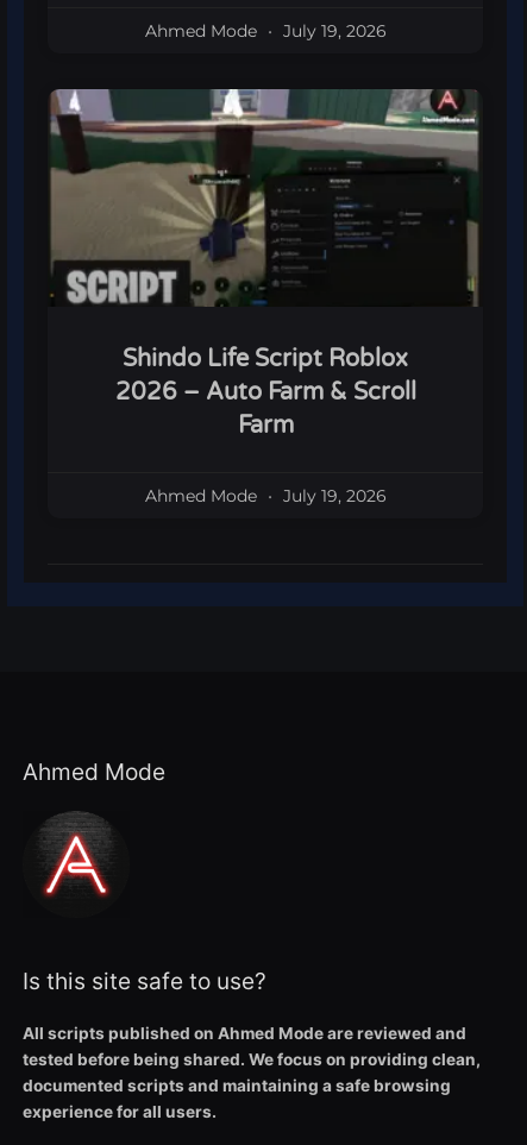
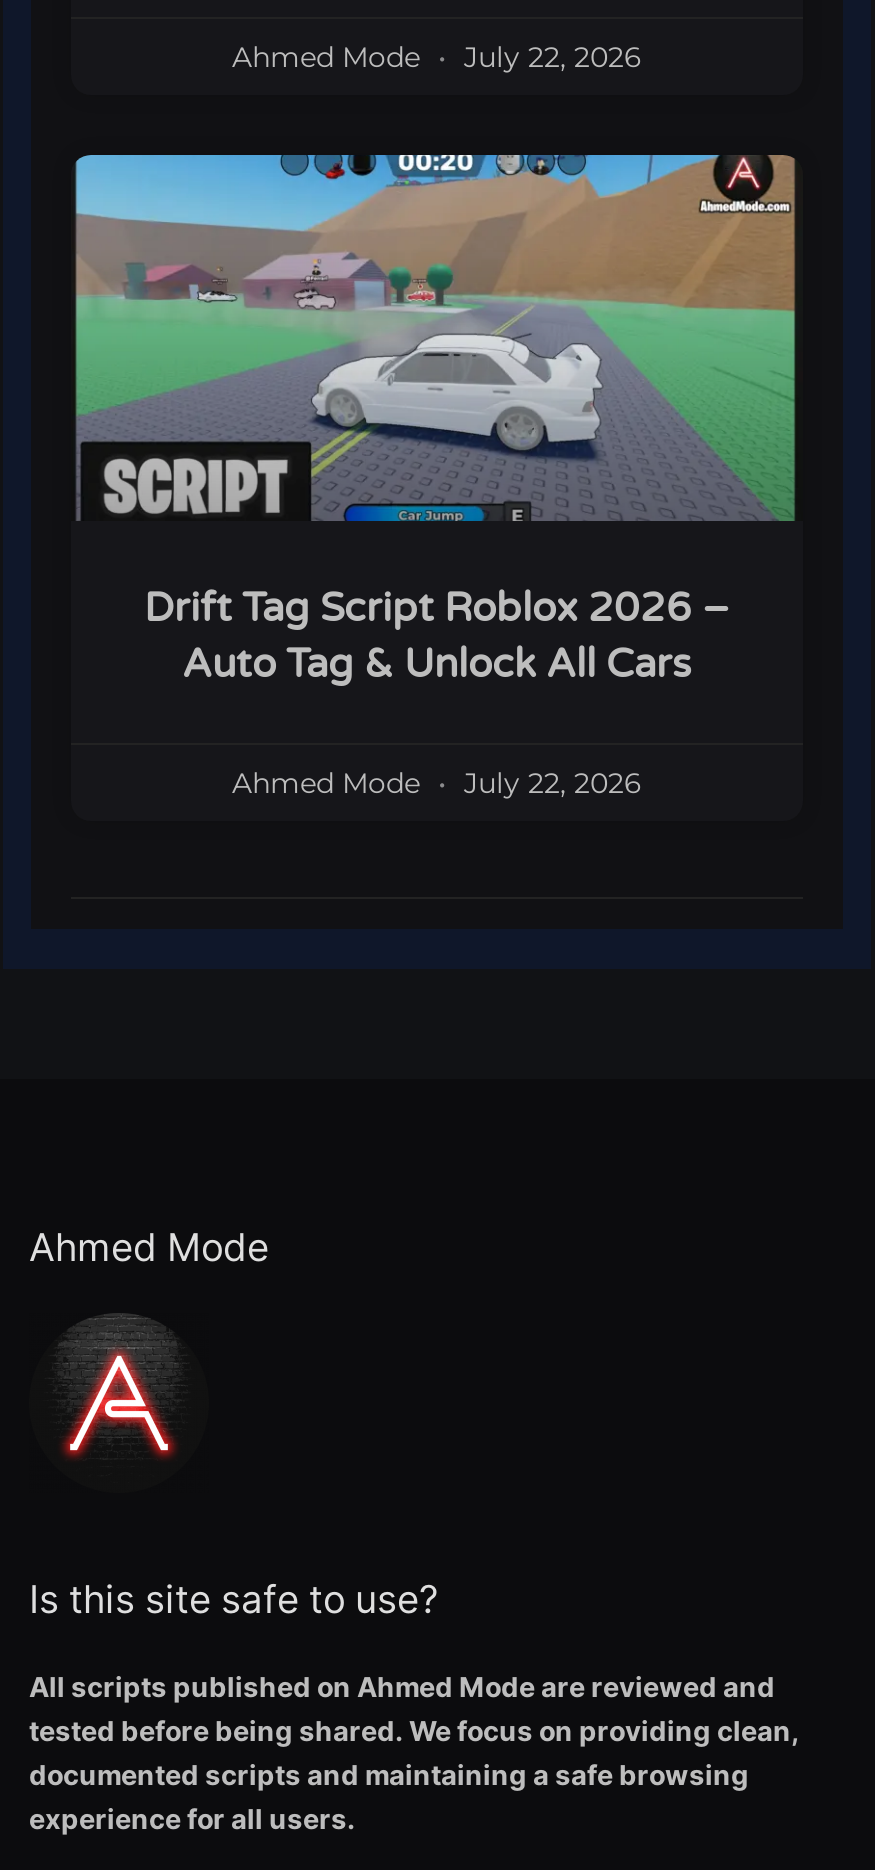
[145,20,386,41] Ahmed Mode July 19, 2026 -> [232,39,642,75] Ahmed Mode July 22, 2026
[49,88,479,440] [image] | Shindo Life Script Roblox | 2026 – Auto Farm & Scroll | Farm -> [73,153,797,689] [image] | Drift Tag Script Roblox 2026 – | Auto Tag & Unlock All Cars
[145,485,386,506] Ahmed Mode July 19, 2026 -> [232,765,642,801] Ahmed Mode July 22, 2026

